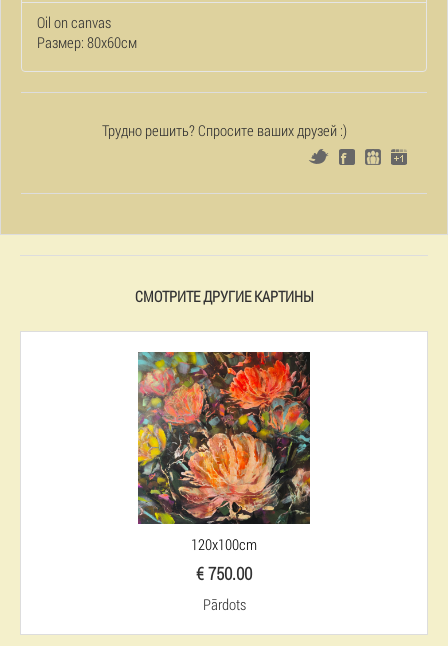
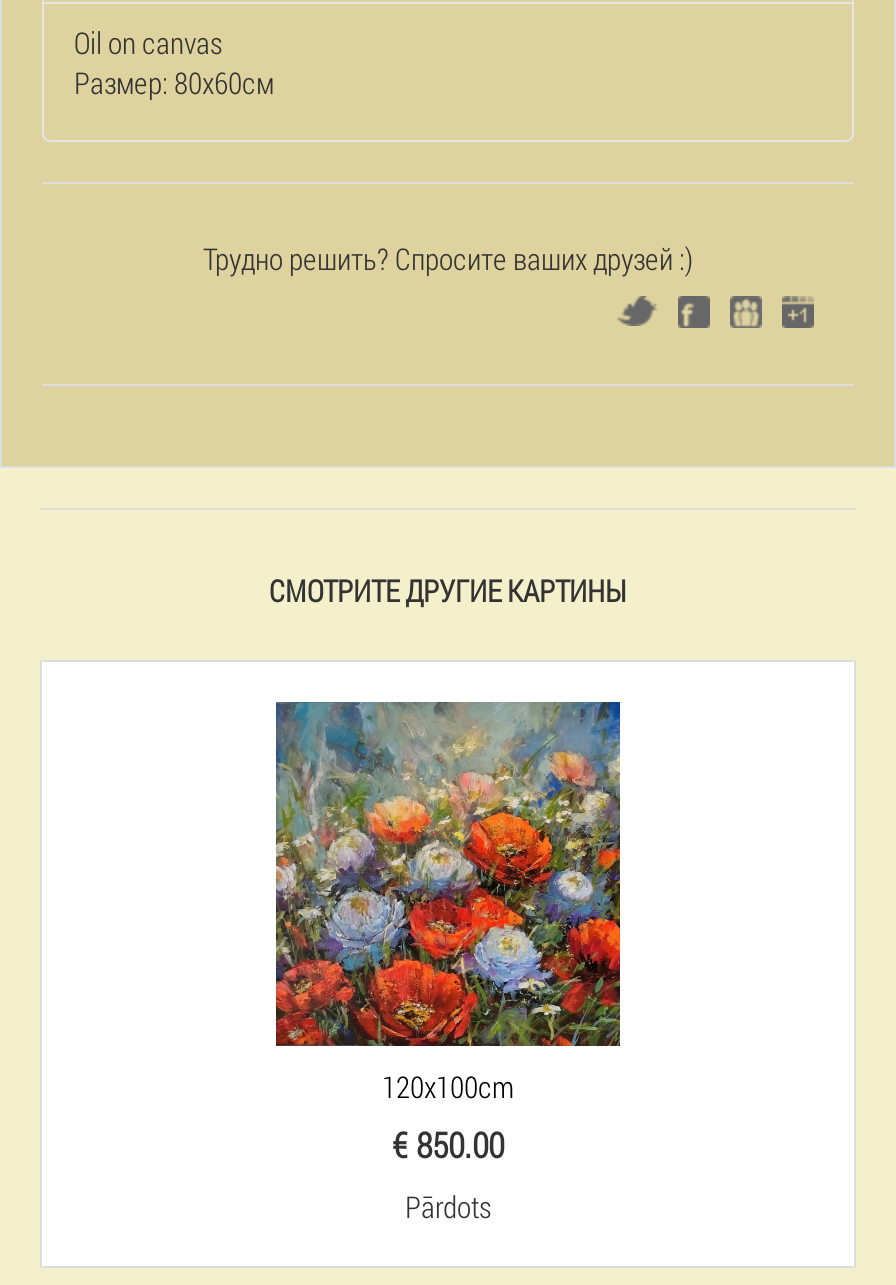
[137,351,311,585] [image] | € 750.00 -> [274,700,622,1168] [image] | € 850.00

